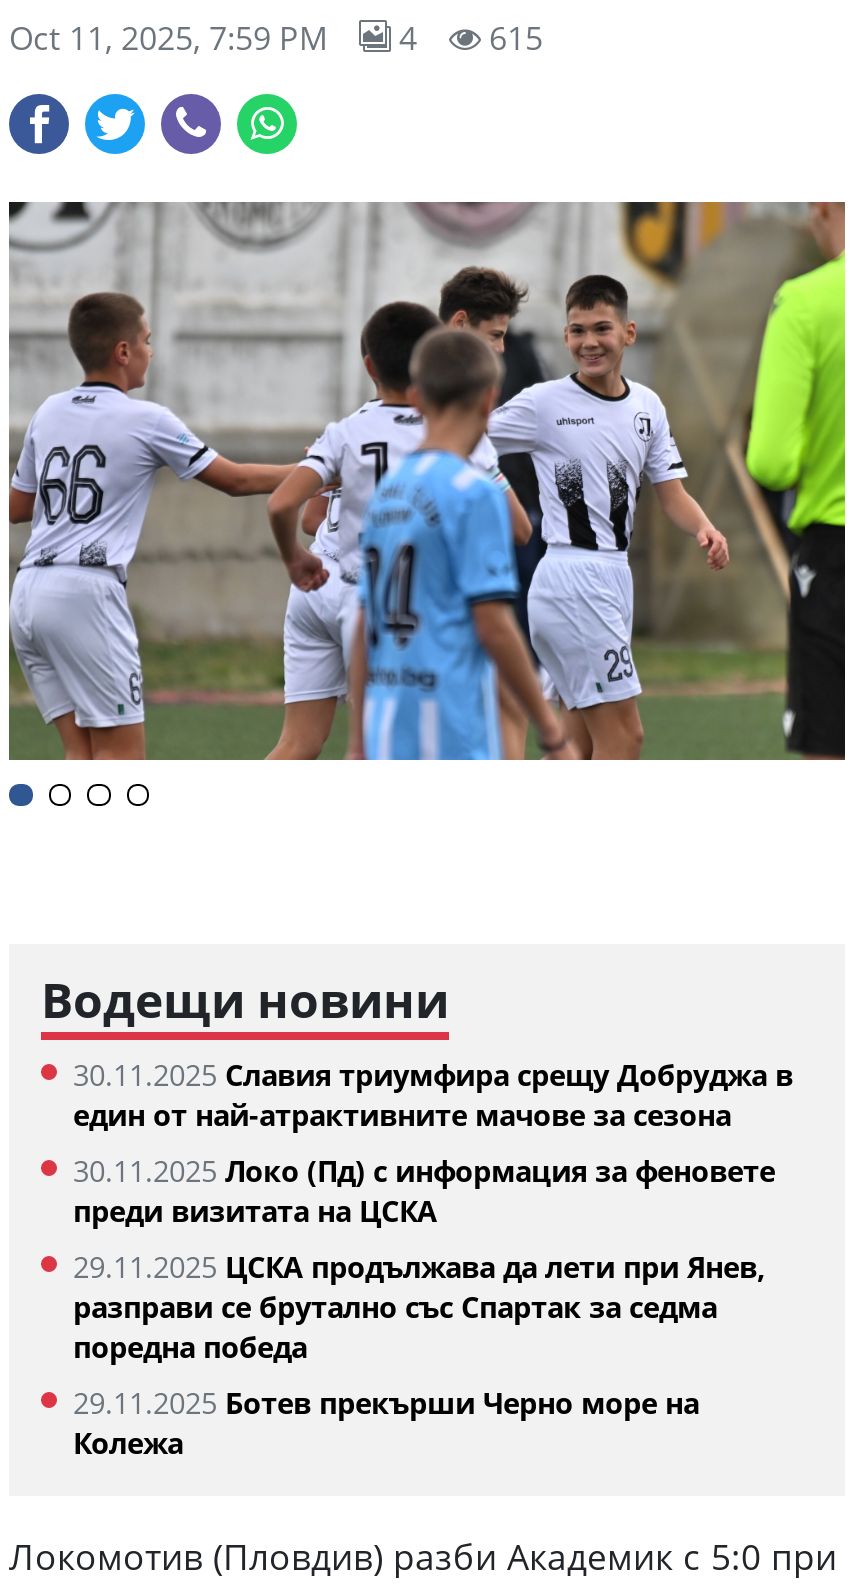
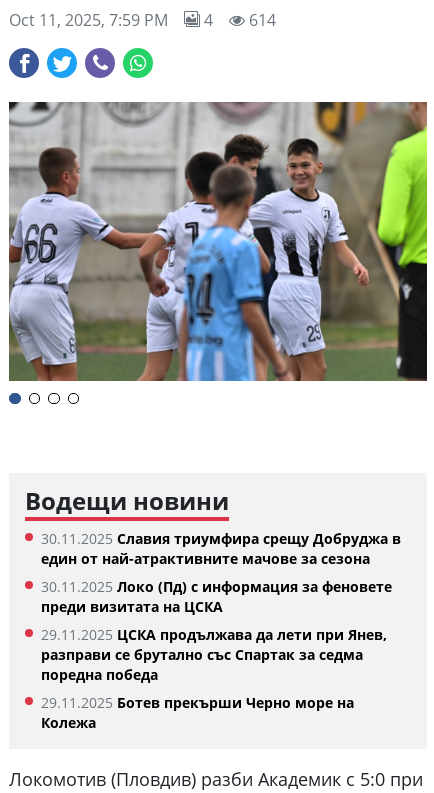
[9,16,543,60] Oct 11, 2025, 7:59 PM 4 615 -> [9,9,276,31] Oct 11, 2025, 7:59 PM 4 614

